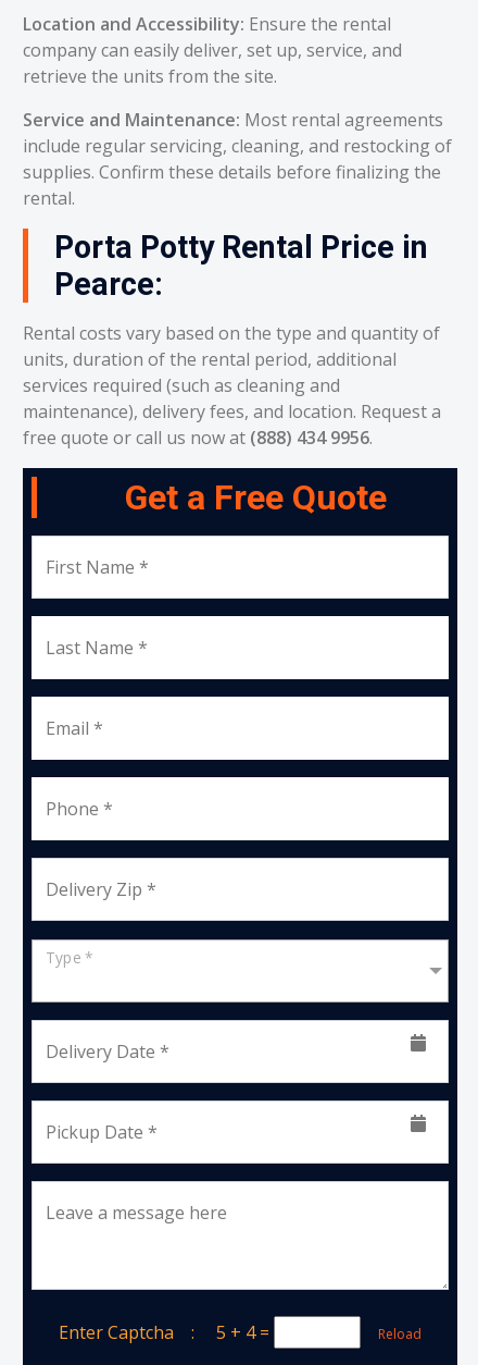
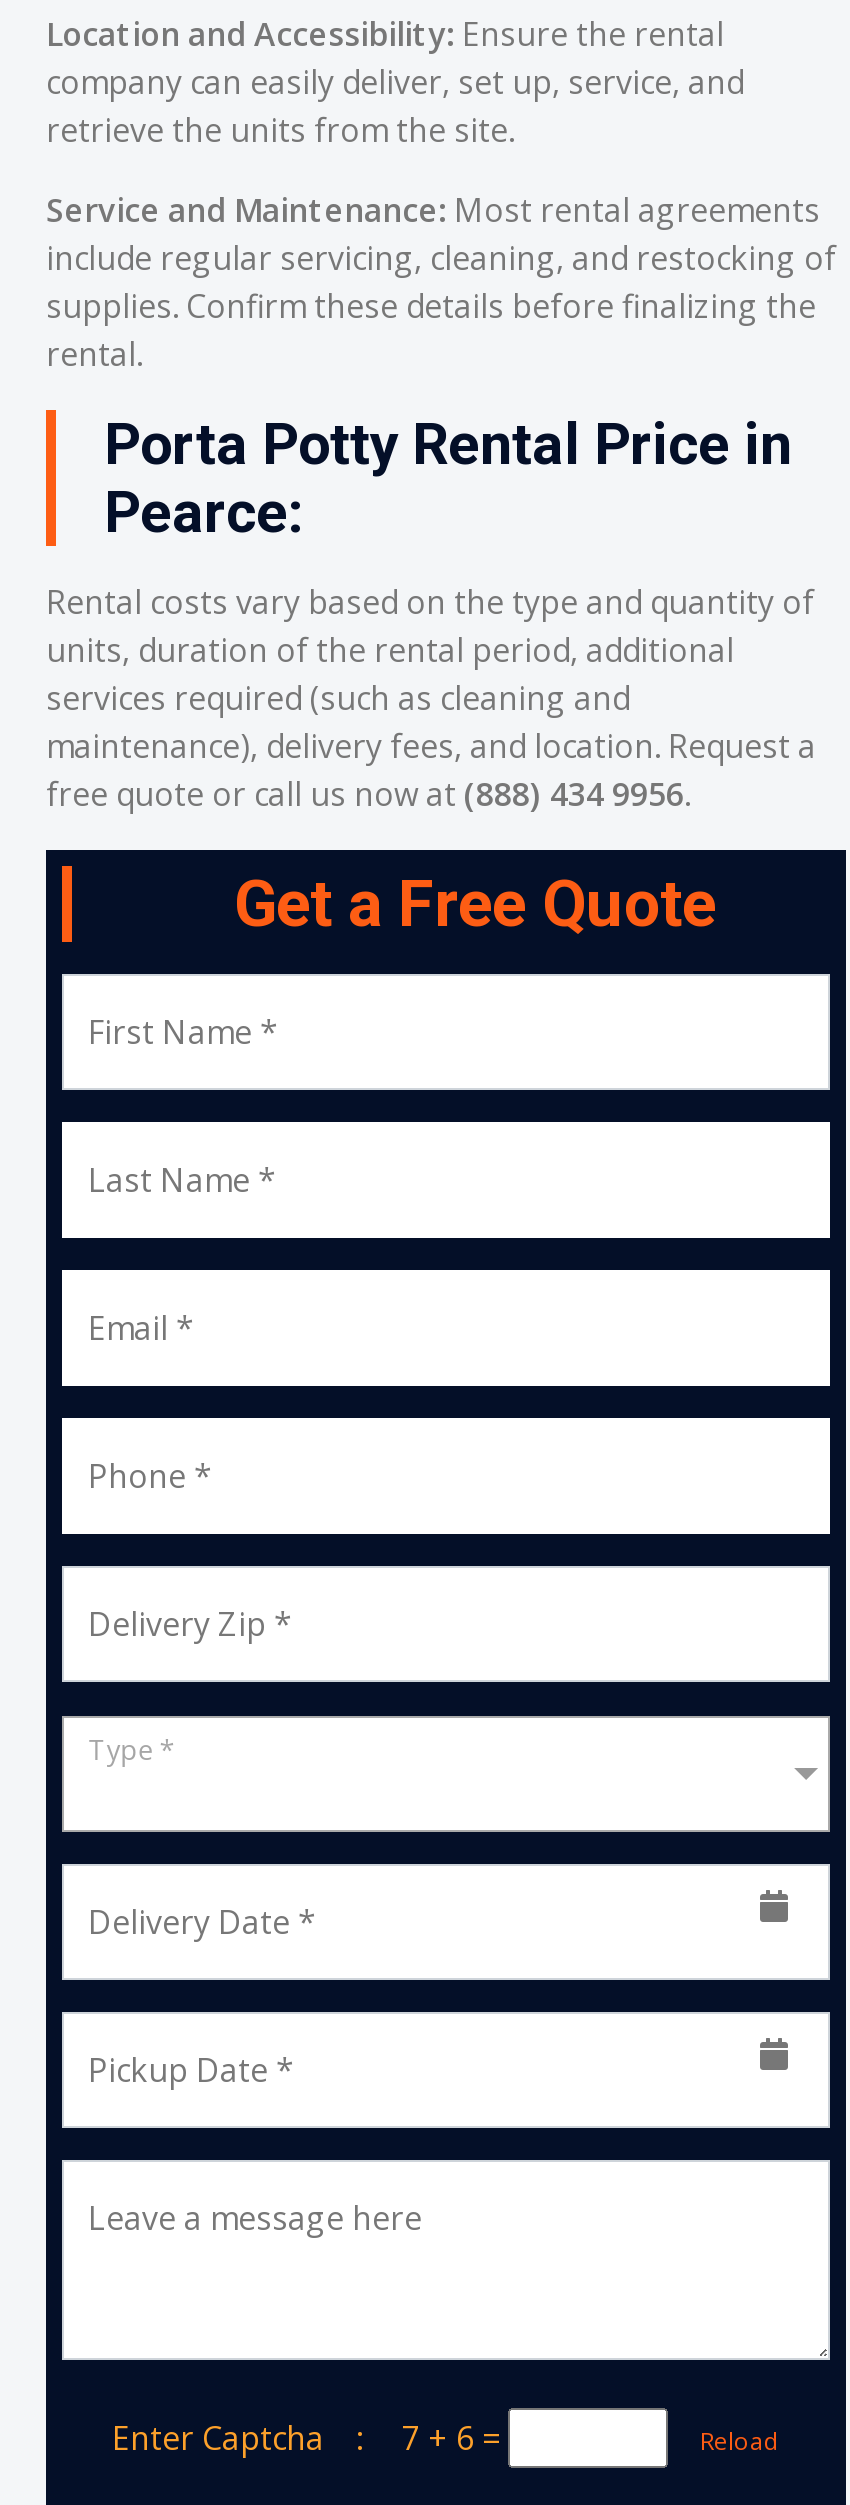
[59,1320,274,1344] Enter Captcha : 5 + 4 = -> [112,2416,508,2460] Enter Captcha : 7 + 6 =

